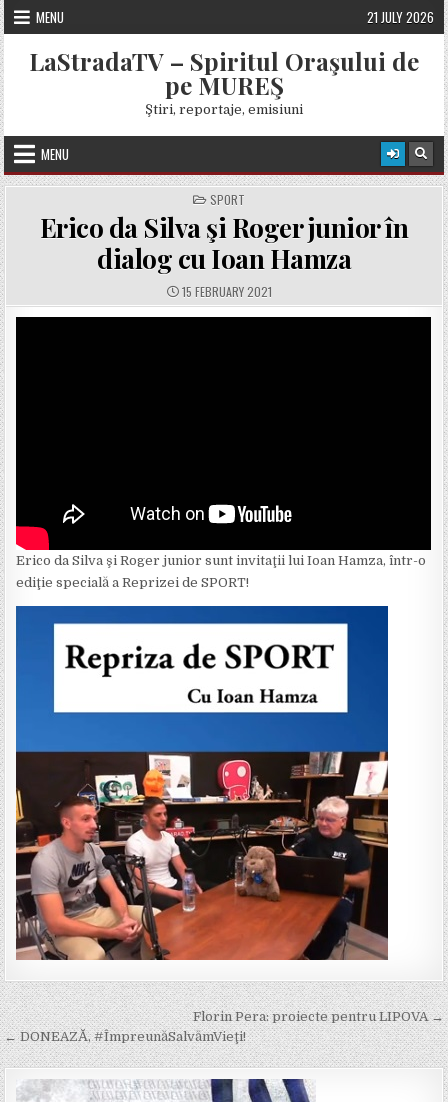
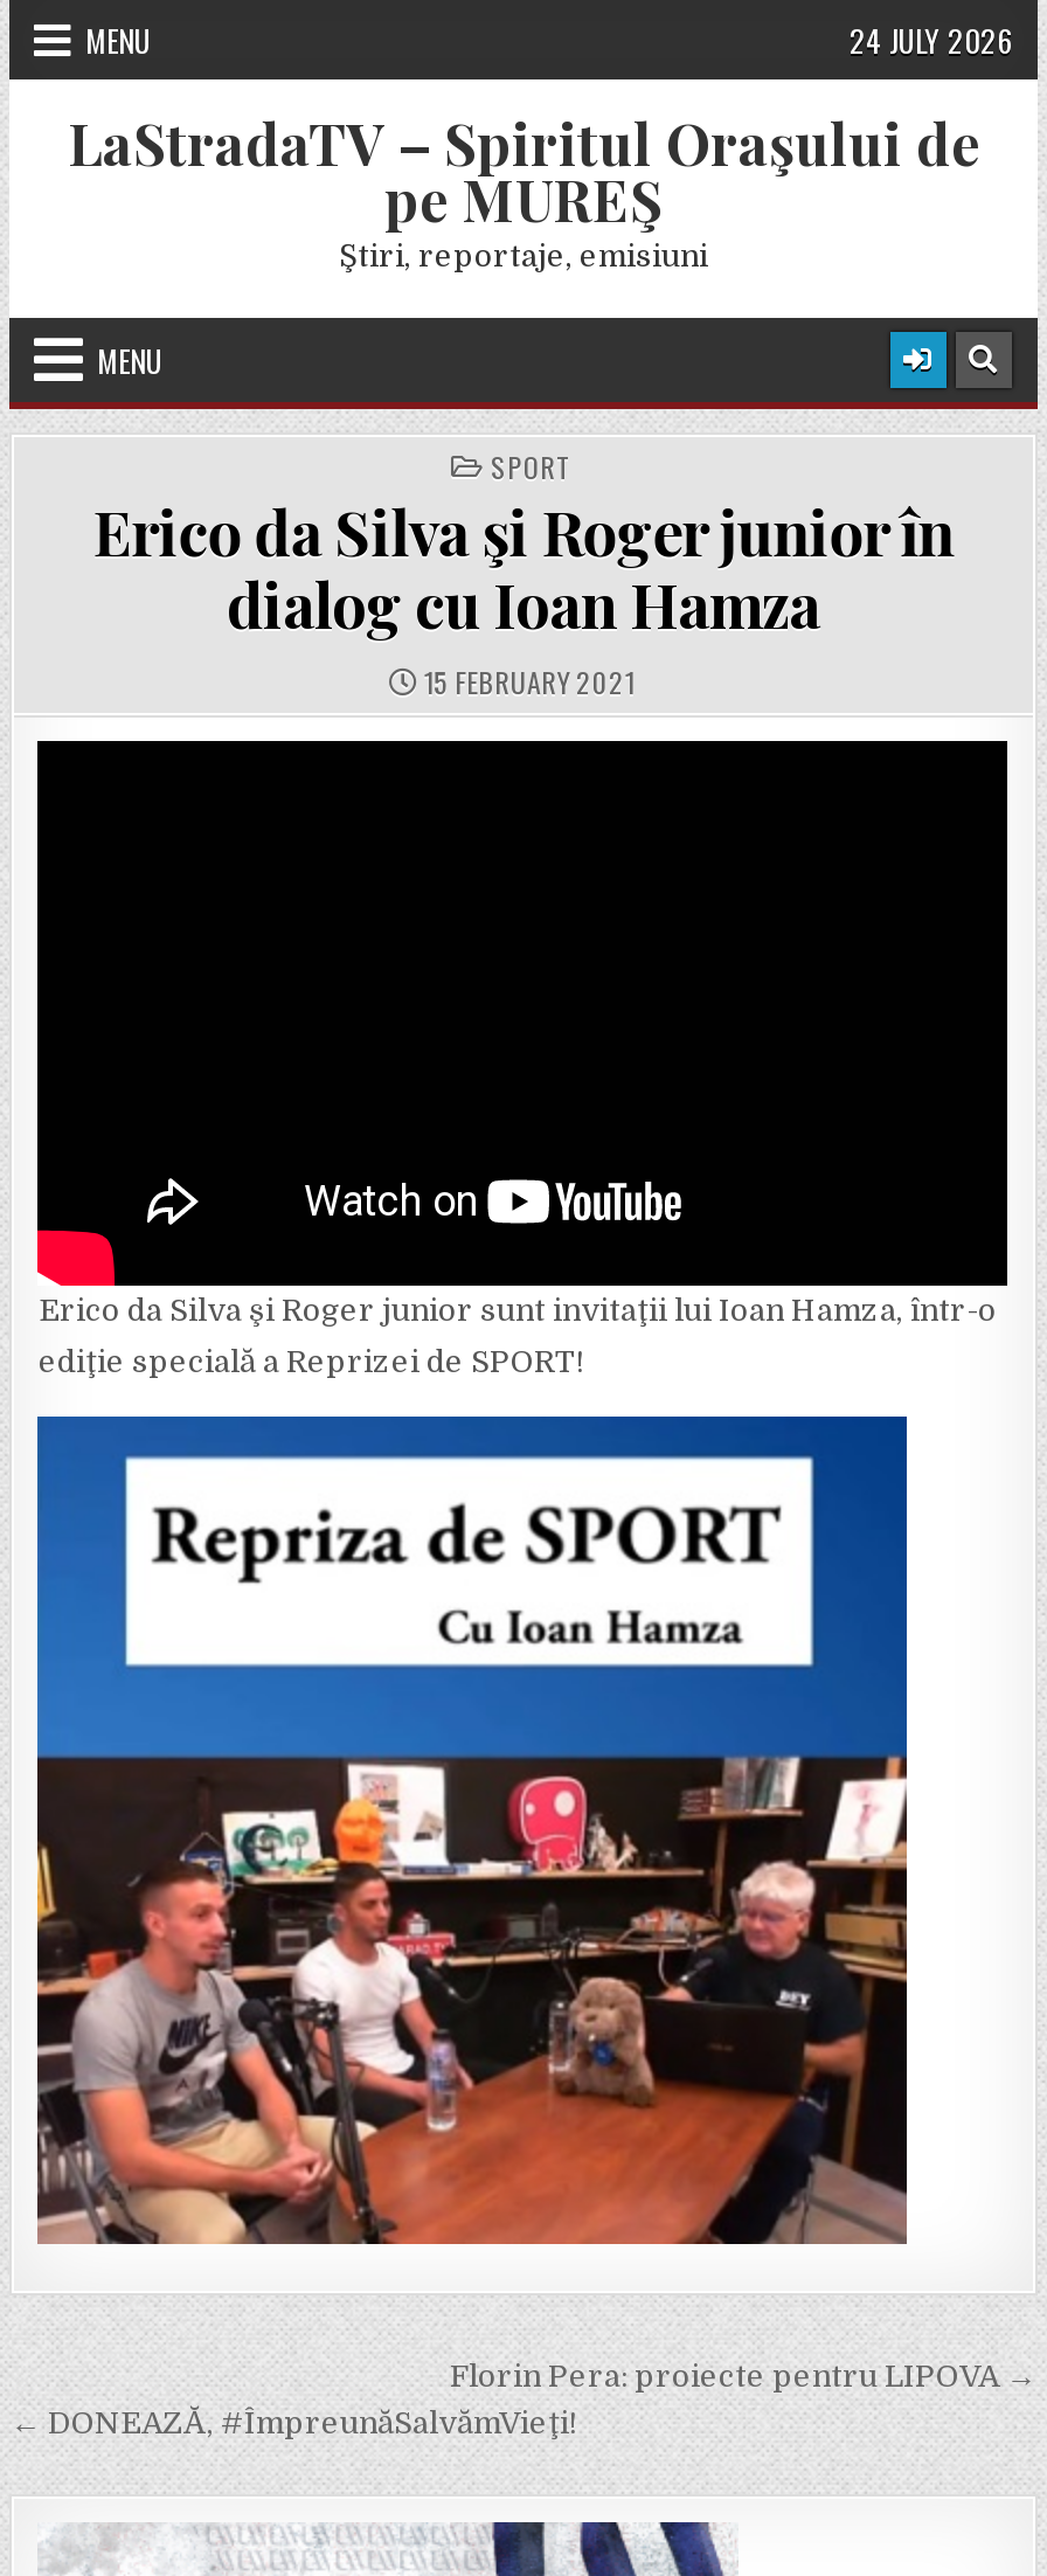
[366,7,433,27] 21 JULY 2026 -> [850,16,1013,63] 24 JULY 2026

